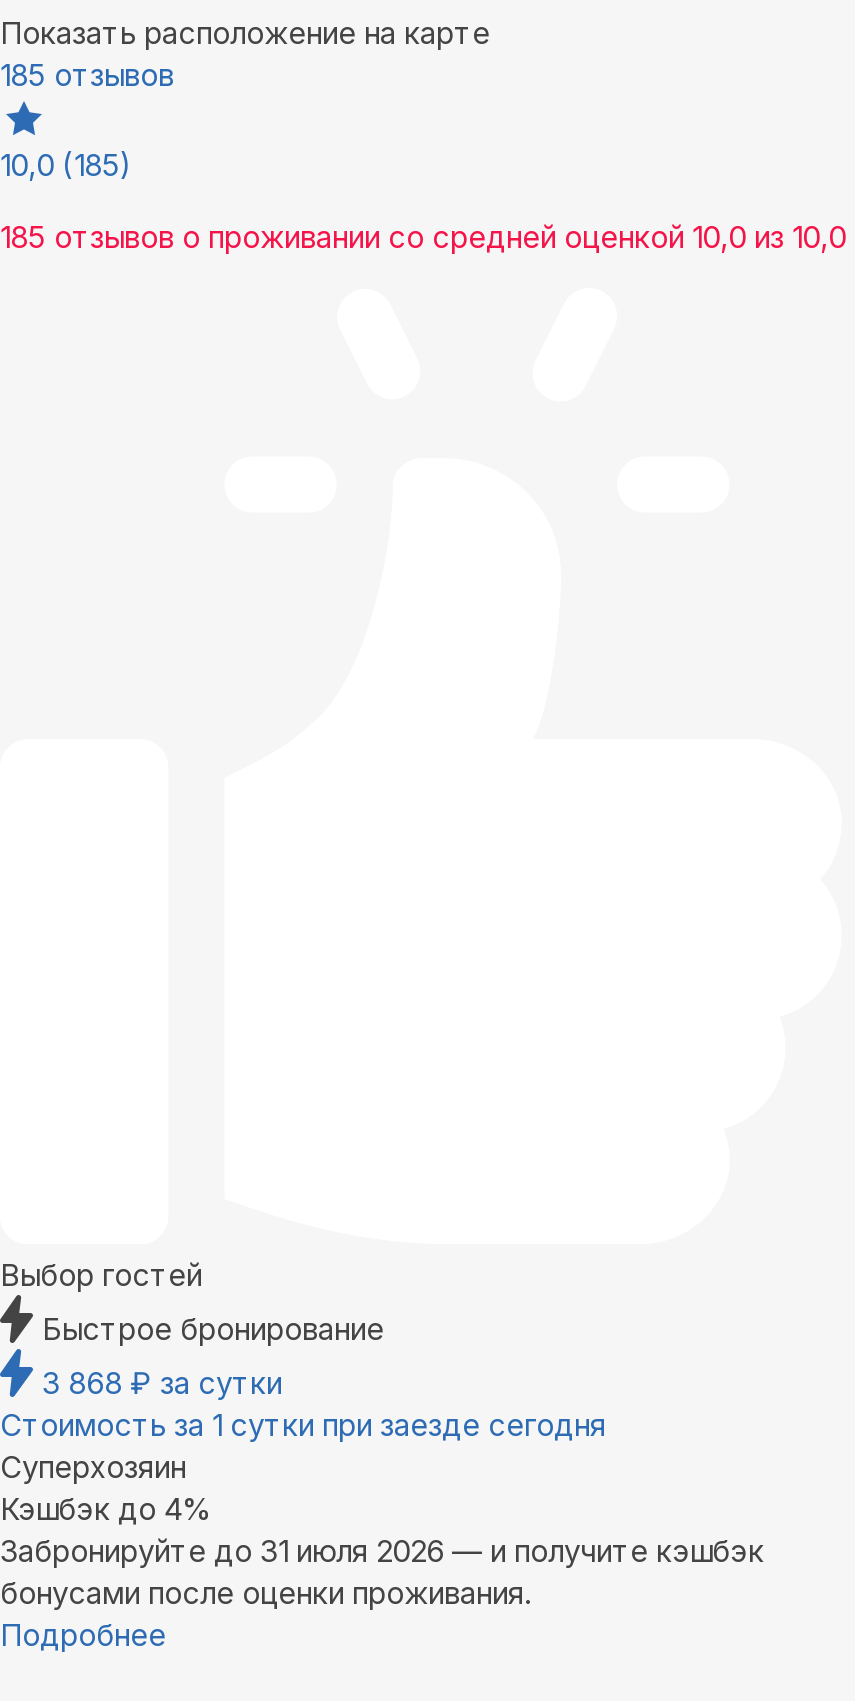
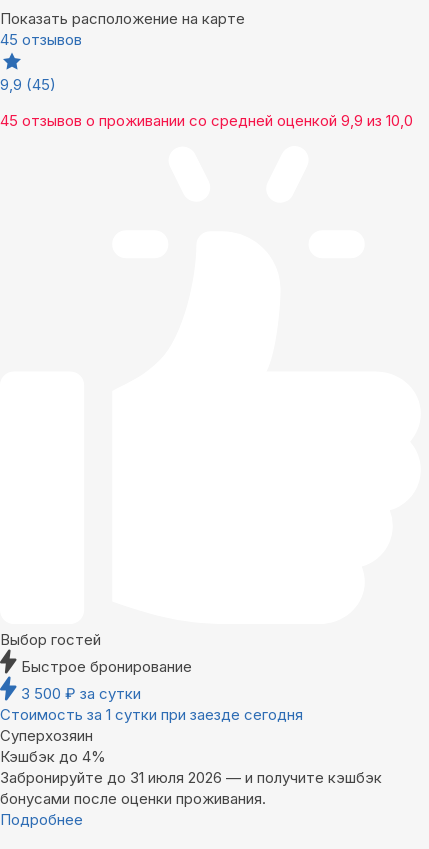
[0,56,174,94] 185 отзывов -> [0,30,82,49] 45 отзывов
[0,146,132,184] 10,0 (185) -> [0,75,56,94] 9,9 (45)
[0,218,846,256] 185 отзывов о проживании со средней оценкой 10,0 из 10,0 -> [0,111,413,130] 45 отзывов о проживании со средней оценкой 9,9 из 10,0
[42,1364,282,1402] 3 868 ₽ за сутки -> [21,684,141,703] 3 500 ₽ за сутки

